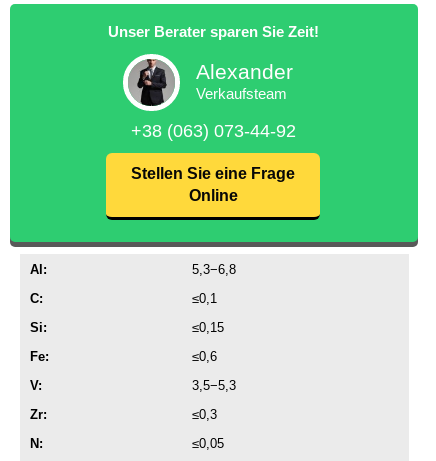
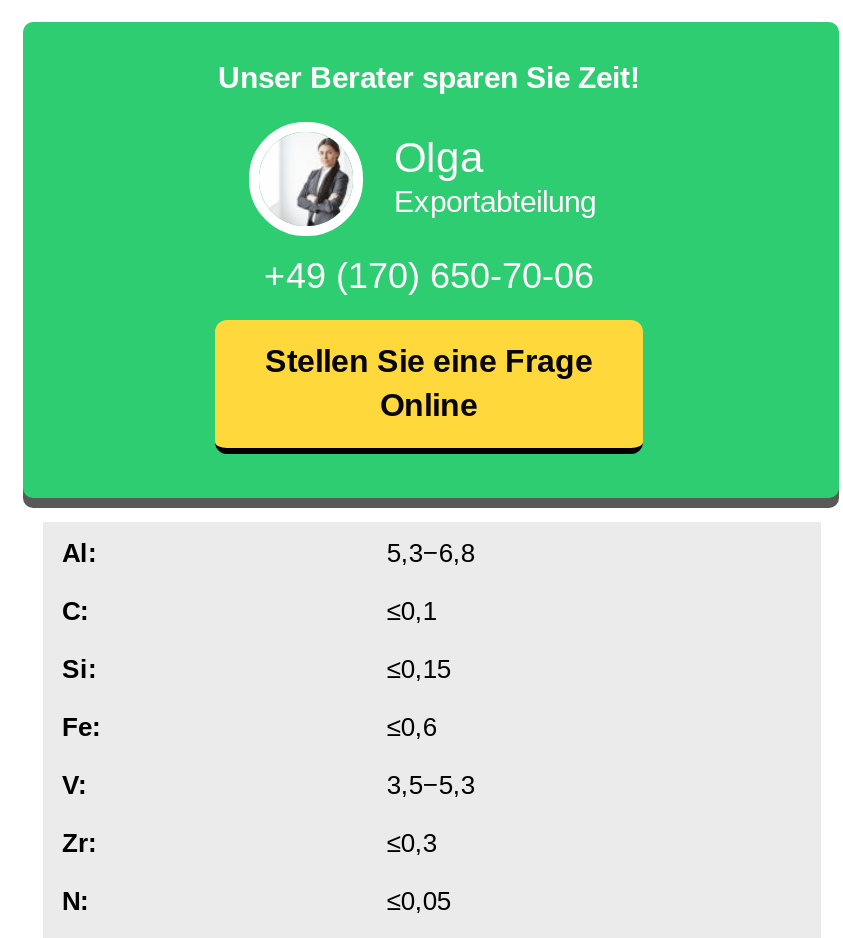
[127,58,295,141] [image] | +38 (063) 073-44-92 -> [259,132,594,296] [image] | +49 (170) 650-70-06
[195,60,292,102] Alexander | Verkaufsteam -> [394,134,596,218] Olga | Exportabteilung

